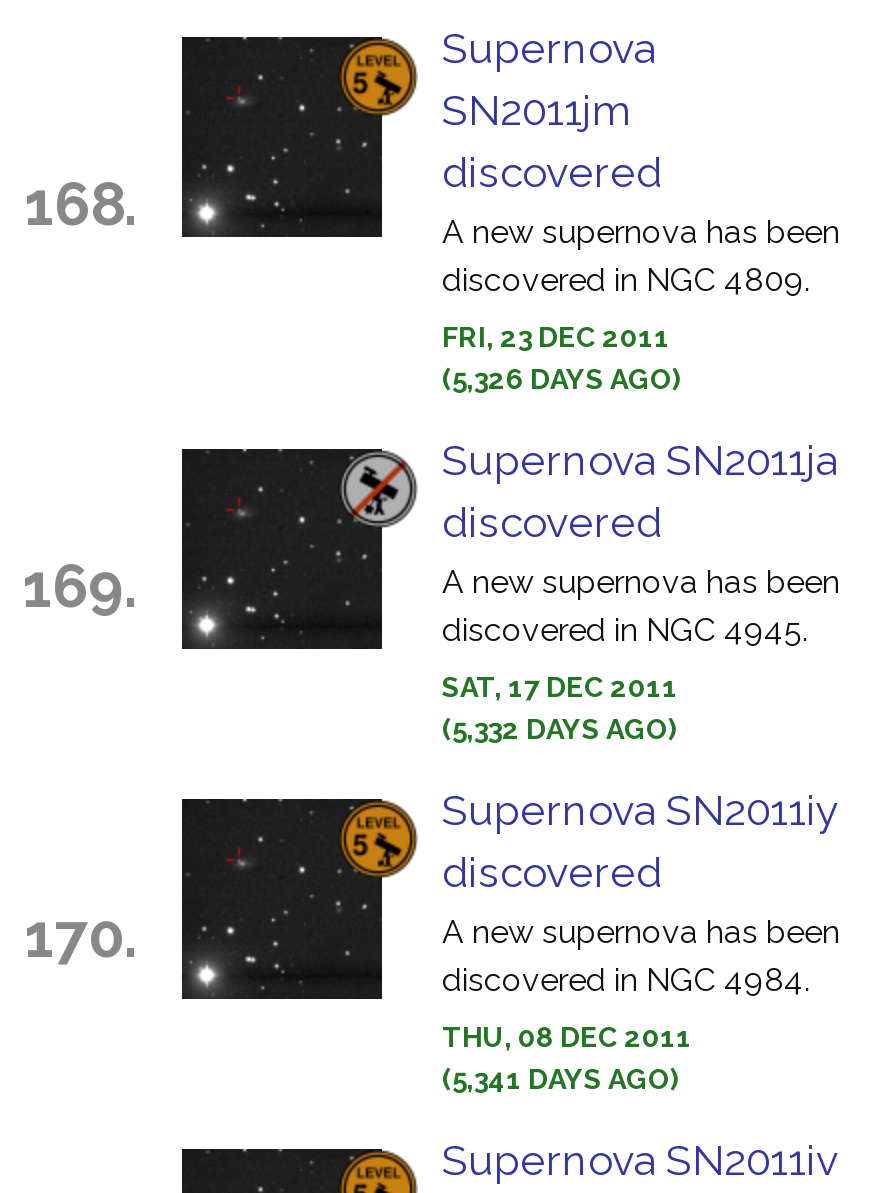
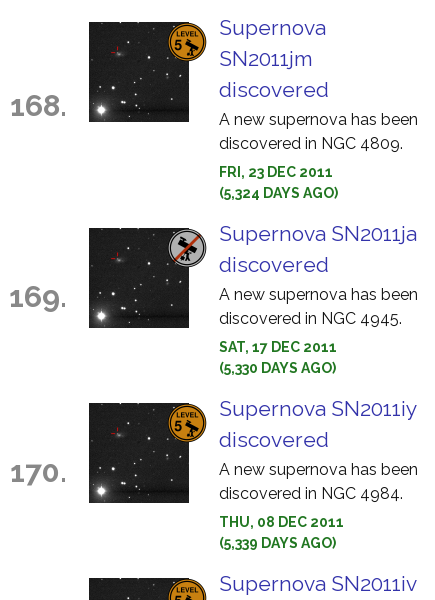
[442,363,680,395] (5,326 DAYS AGO) -> [219,185,338,201] (5,324 DAYS AGO)
[442,713,676,745] (5,332 DAYS AGO) -> [219,360,336,376] (5,330 DAYS AGO)
[442,1063,678,1095] (5,341 DAYS AGO) -> [219,535,336,551] (5,339 DAYS AGO)

